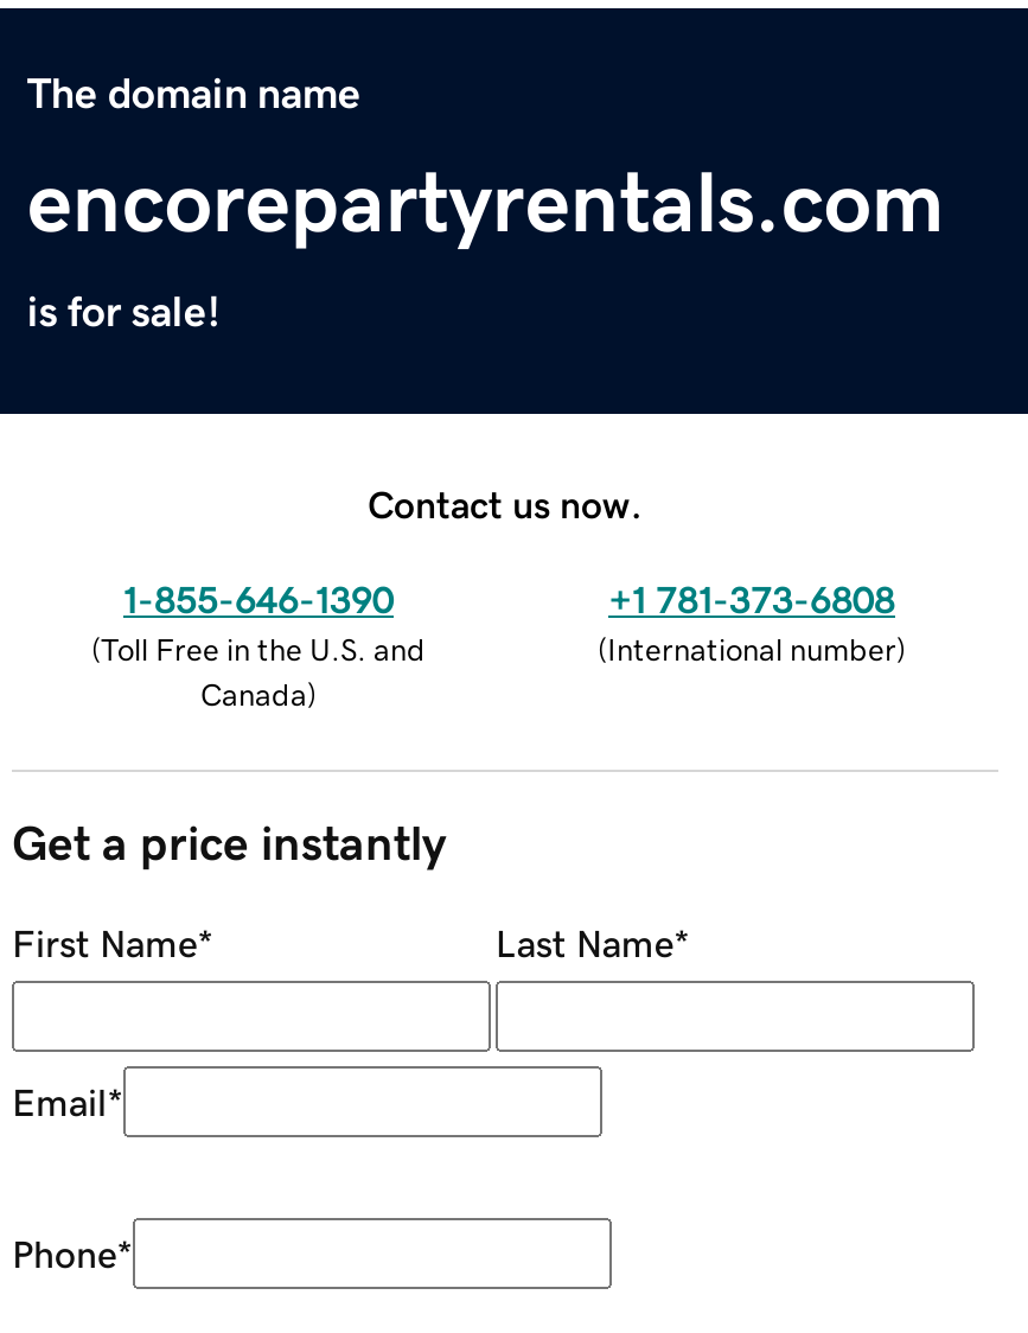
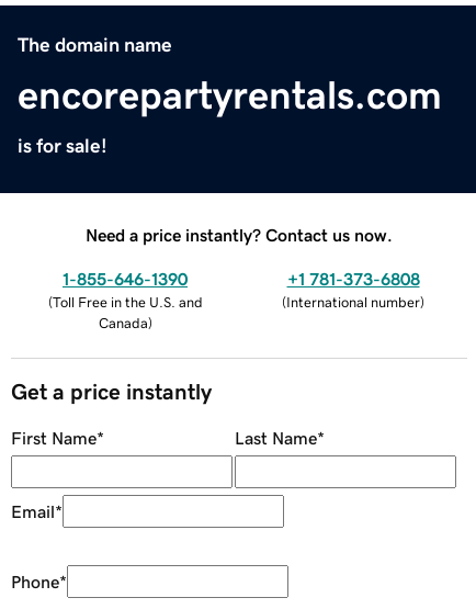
[368,484,643,522] Contact us now. -> [86,226,393,243] Need a price instantly? Contact us now.

